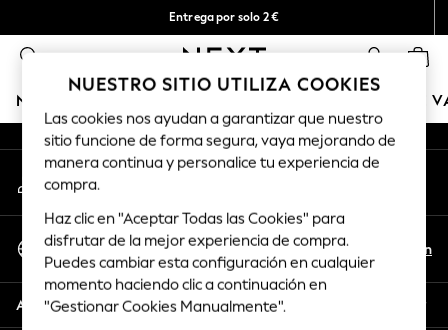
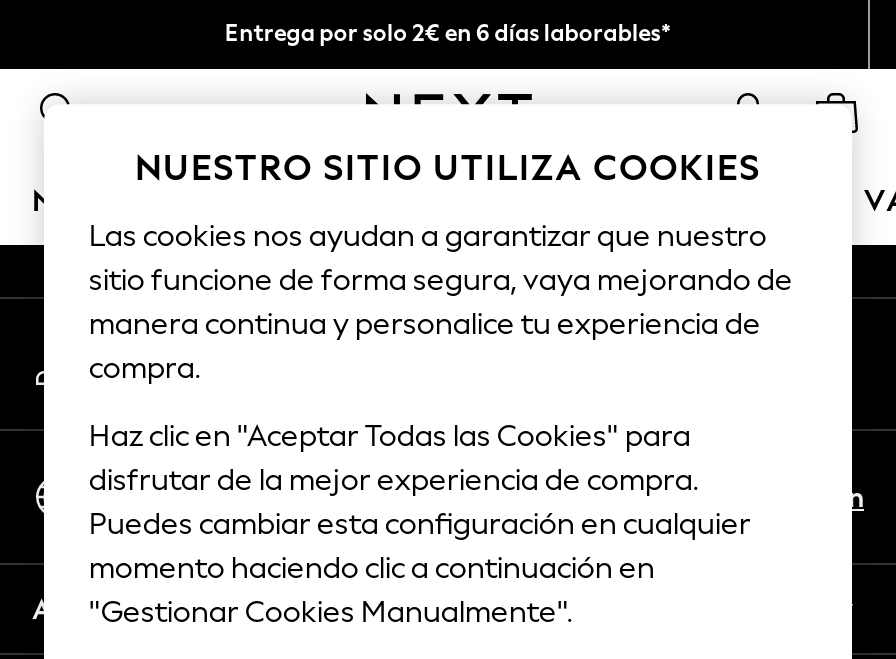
[169,10,279,24] Entrega por solo 2 € -> [225,19,671,47] Entrega por solo 2€ en 6 días laborables*

